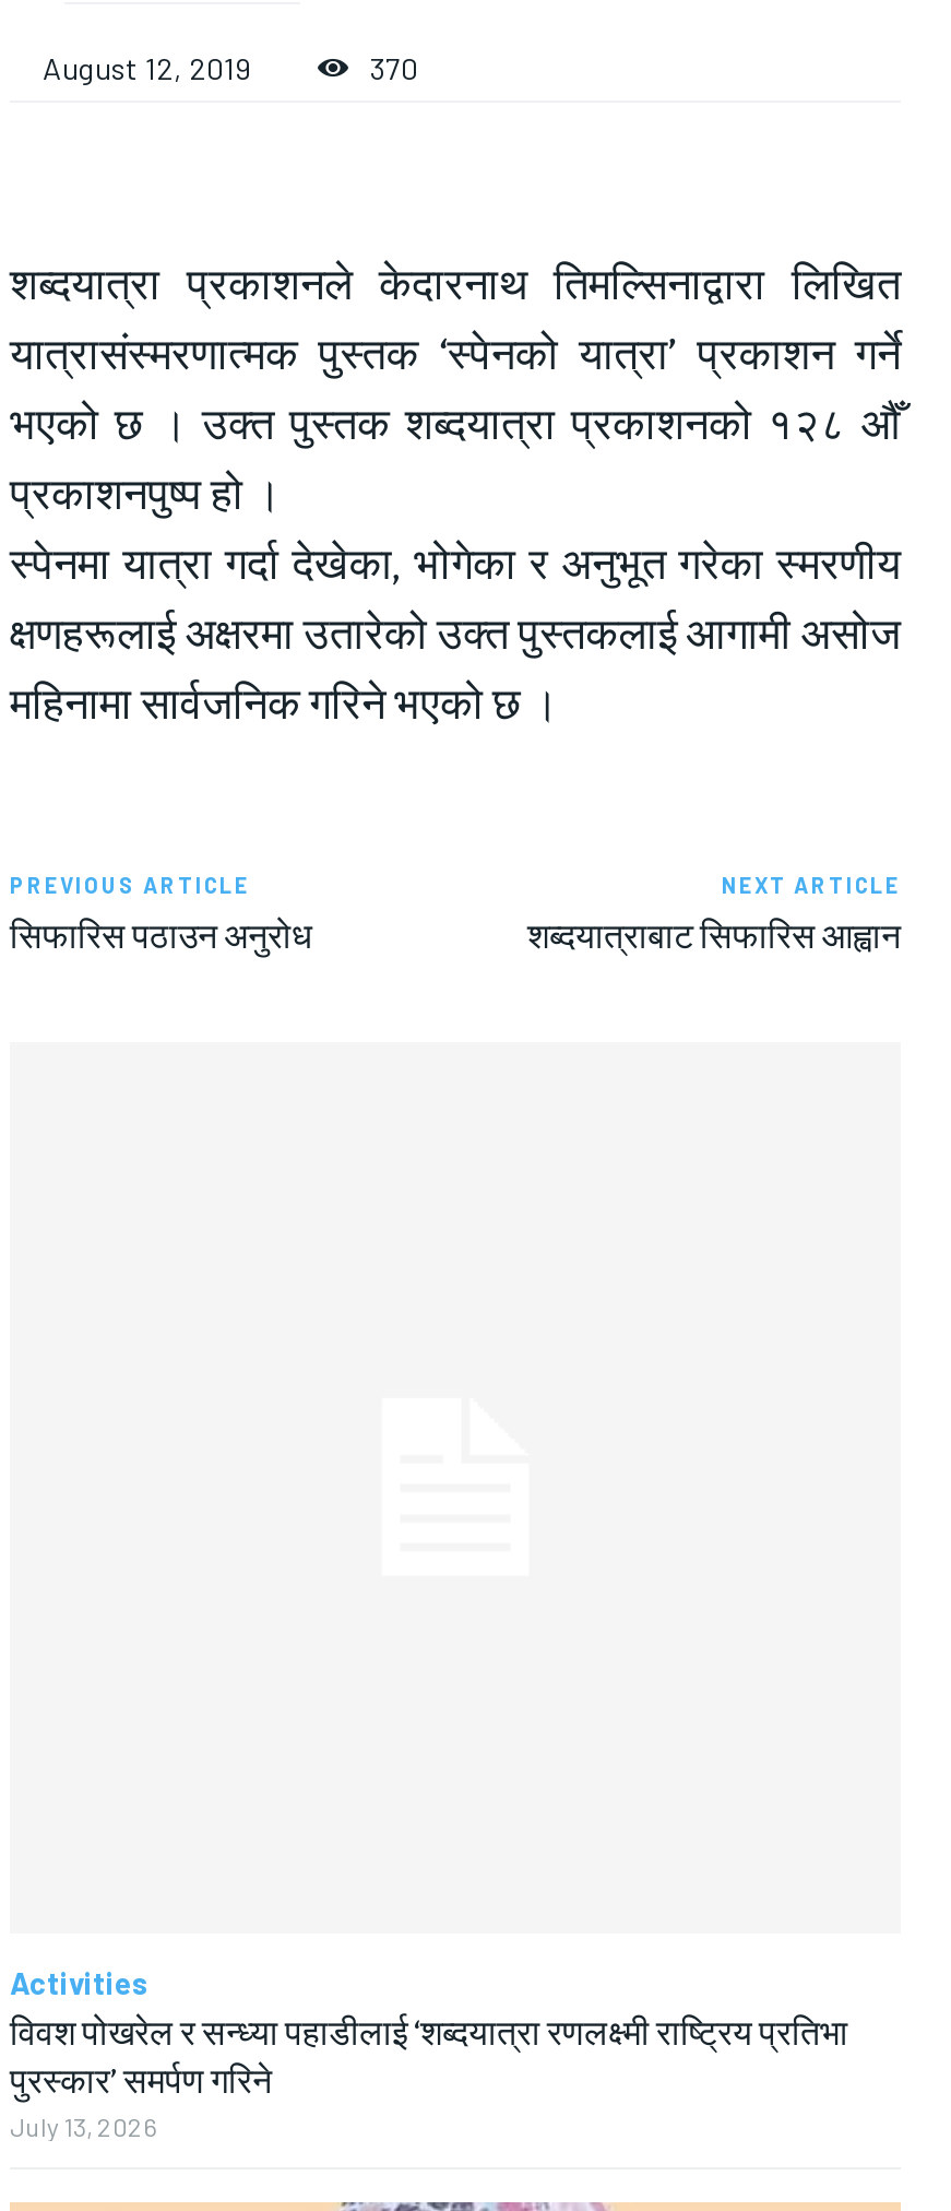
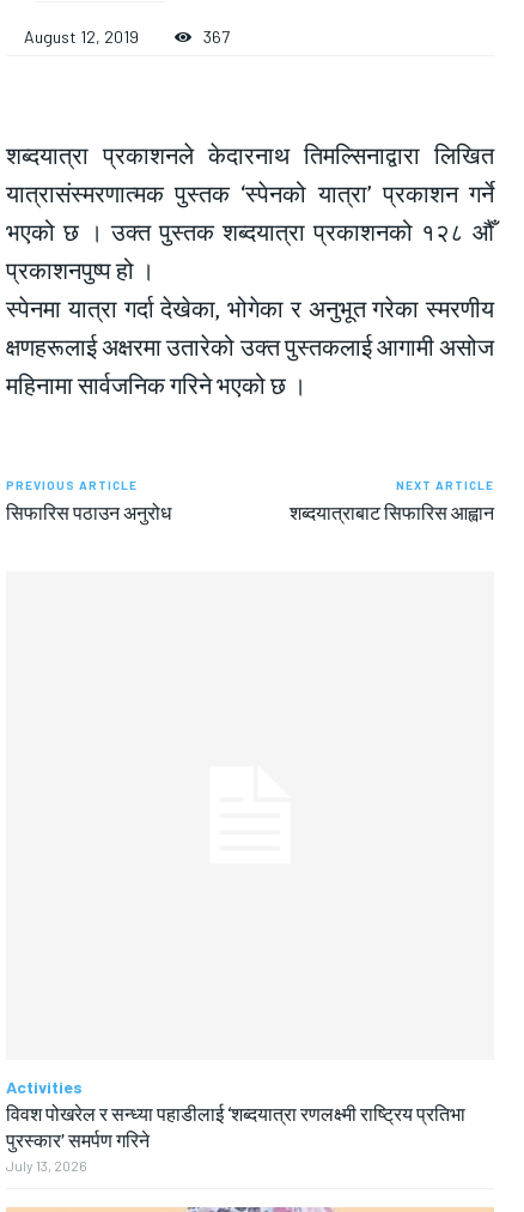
[370,50,418,87] 370 -> [203,27,230,48] 367

